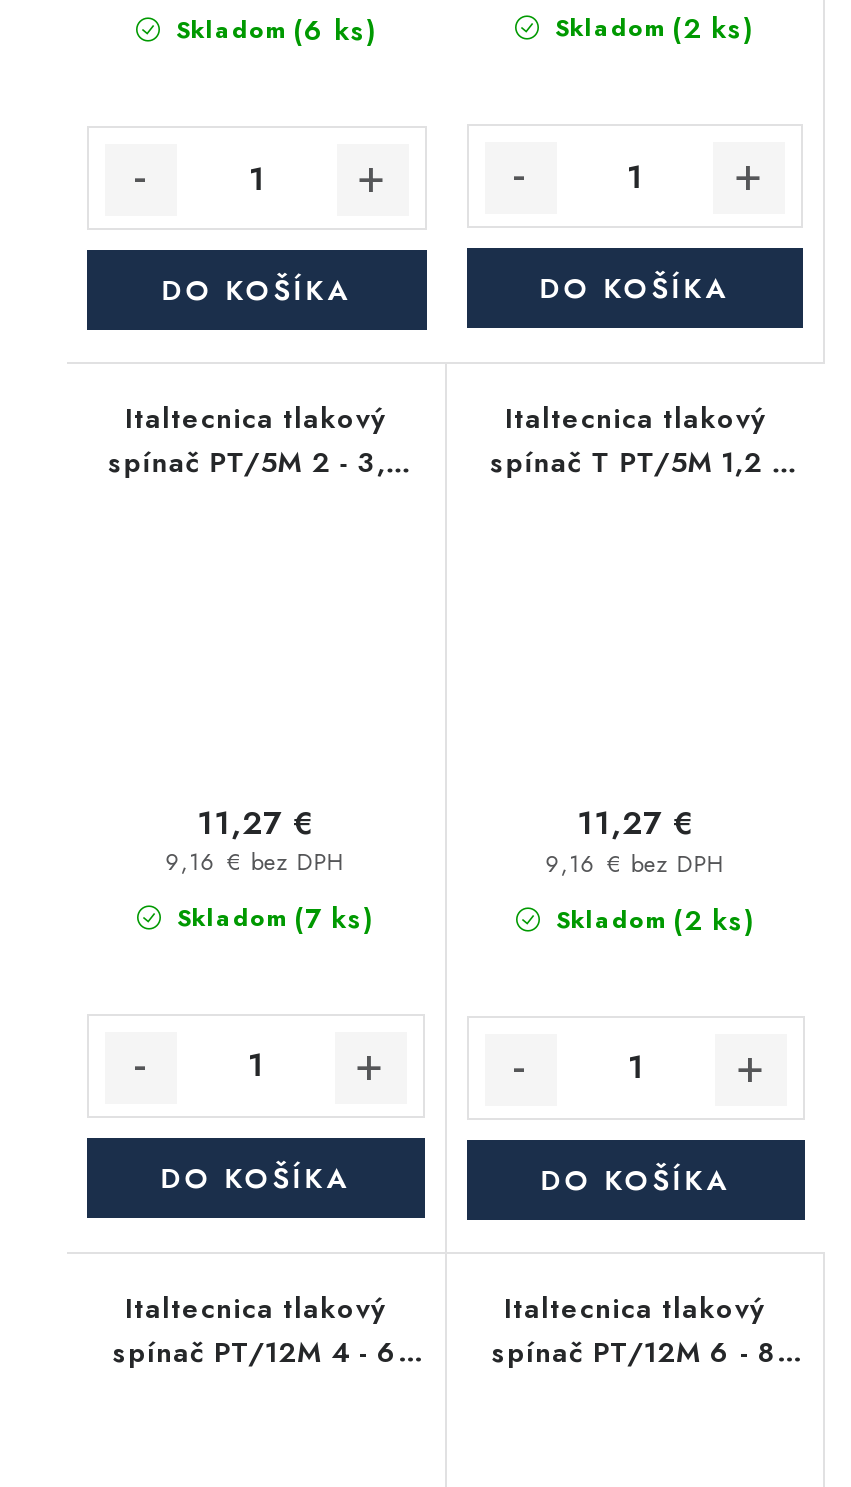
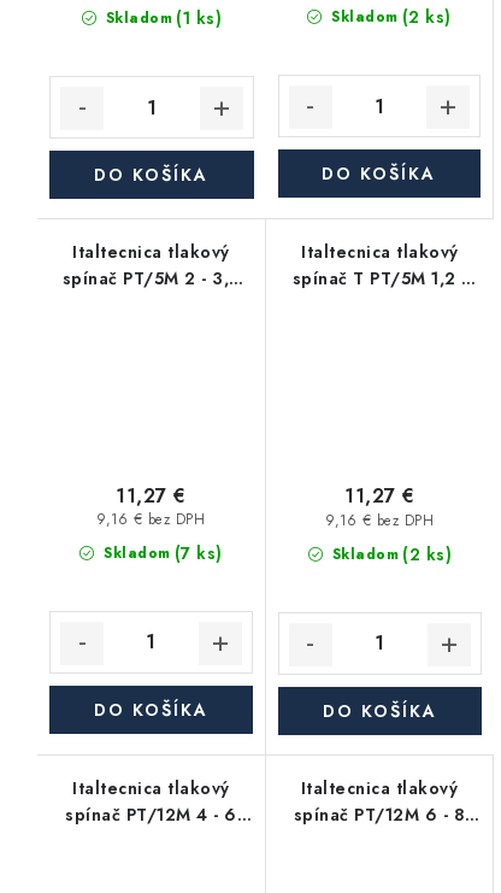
[167,10,377,50] Skladom (6 ks) -> [100,6,222,30] Skladom (1 ks)

